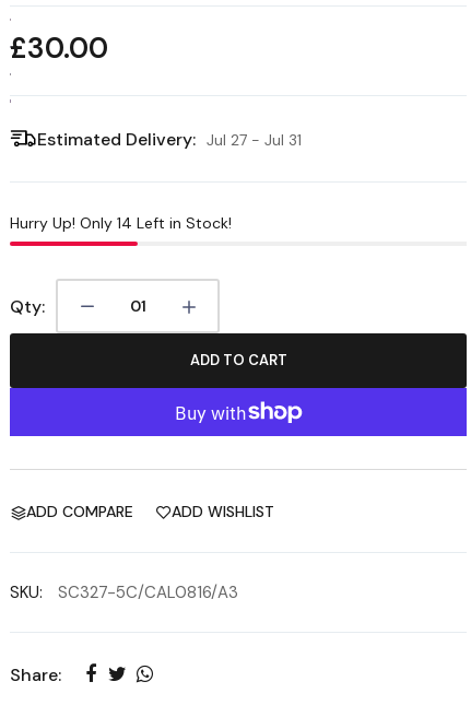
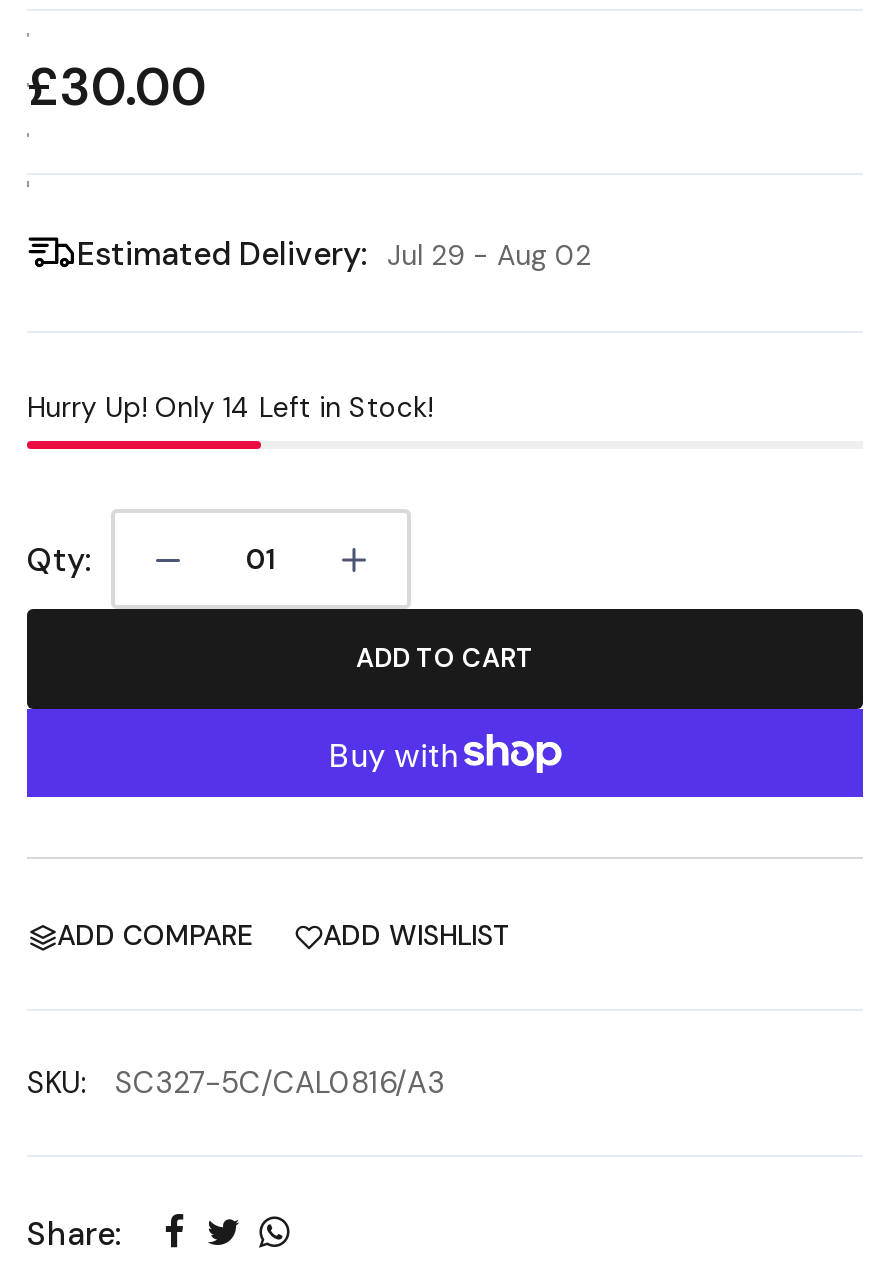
[37,128,302,151] Estimated Delivery: Jul 27 - Jul 31 -> [77,233,591,275] Estimated Delivery: Jul 29 - Aug 02

